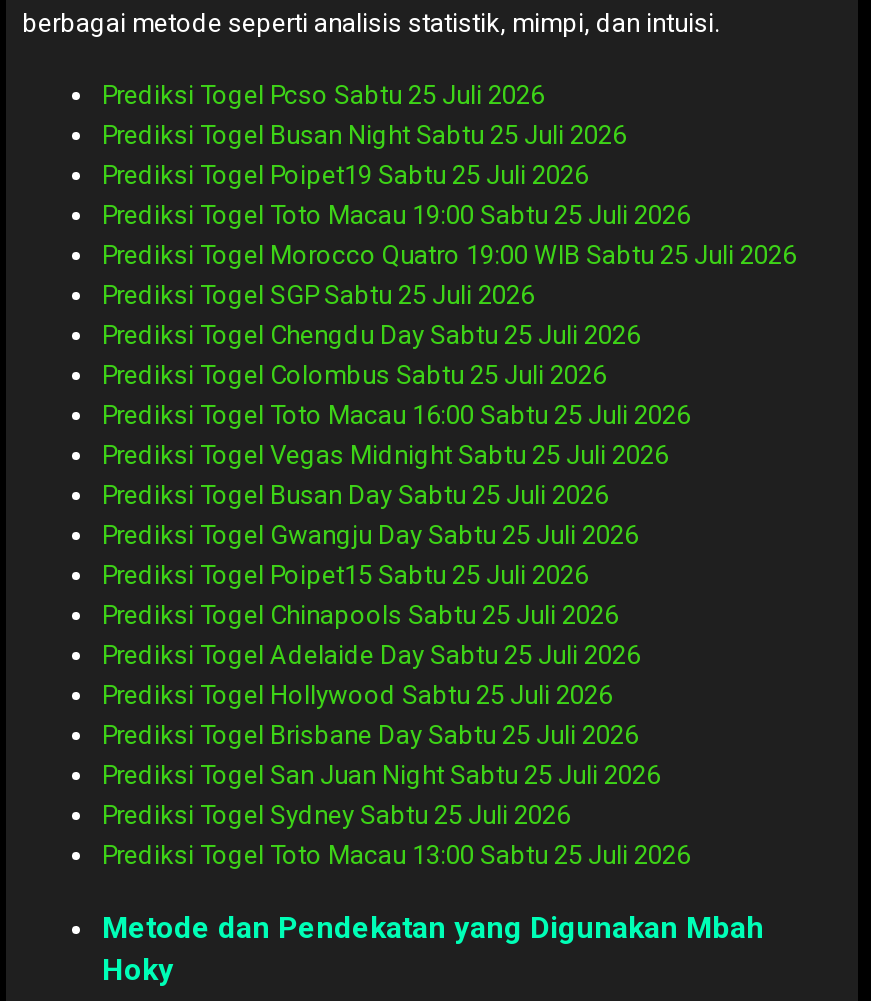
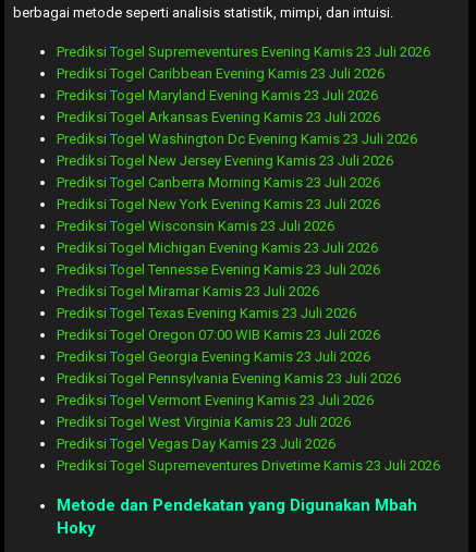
[102,79,796,869] Prediksi Togel Pcso Sabtu 25 Juli 2026 | Prediksi Togel Busan Night Sabtu 25 Juli 2026 | Prediksi Togel Poipet19 Sabtu 25 Juli 2026 | Prediksi Togel Toto Macau 19:00 Sabtu 25 Juli 2026 | Prediksi Togel Morocco Quatro 19:00 WIB Sabtu 25 Juli 2026 | Prediksi Togel SGP Sabtu 25 Juli 2026 | Prediksi Togel Chengdu Day Sabtu 25 Juli 2026 | Prediksi Togel Colombus Sabtu 25 Juli 2026 | Prediksi Togel Toto Macau 16:00 Sabtu 25 Juli 2026 | Prediksi Togel Vegas Midnight Sabtu 25 Juli 2026 | Prediksi Togel Busan Day Sabtu 25 Juli 2026 | Prediksi Togel Gwangju Day Sabtu 25 Juli 2026 | Prediksi Togel Poipet15 Sabtu 25 Juli 2026 | Prediksi Togel Chinapools Sabtu 25 Juli 2026 | Prediksi Togel Adelaide Day Sabtu 25 Juli 2026 | Prediksi Togel Hollywood Sabtu 25 Juli 2026 | Prediksi Togel Brisbane Day Sabtu 25 Juli 2026 | Prediksi Togel San Juan Night Sabtu 25 Juli 2026 | Prediksi Togel Sydney Sabtu 25 Juli 2026 | Prediksi Togel Toto Macau 13:00 Sabtu 25 Juli 2026 -> [57,43,440,473] Prediksi Togel Supremeventures Evening Kamis 23 Juli 2026 | Prediksi Togel Caribbean Evening Kamis 23 Juli 2026 | Prediksi Togel Maryland Evening Kamis 23 Juli 2026 | Prediksi Togel Arkansas Evening Kamis 23 Juli 2026 | Prediksi Togel Washington Dc Evening Kamis 23 Juli 2026 | Prediksi Togel New Jersey Evening Kamis 23 Juli 2026 | Prediksi Togel Canberra Morning Kamis 23 Juli 2026 | Prediksi Togel New York Evening Kamis 23 Juli 2026 | Prediksi Togel Wisconsin Kamis 23 Juli 2026 | Prediksi Togel Michigan Evening Kamis 23 Juli 2026 | Prediksi Togel Tennesse Evening Kamis 23 Juli 2026 | Prediksi Togel Miramar Kamis 23 Juli 2026 | Prediksi Togel Texas Evening Kamis 23 Juli 2026 | Prediksi Togel Oregon 07:00 WIB Kamis 23 Juli 2026 | Prediksi Togel Georgia Evening Kamis 23 Juli 2026 | Prediksi Togel Pennsylvania Evening Kamis 23 Juli 2026 | Prediksi Togel Vermont Evening Kamis 23 Juli 2026 | Prediksi Togel West Virginia Kamis 23 Juli 2026 | Prediksi Togel Vegas Day Kamis 23 Juli 2026 | Prediksi Togel Supremeventures Drivetime Kamis 23 Juli 2026

